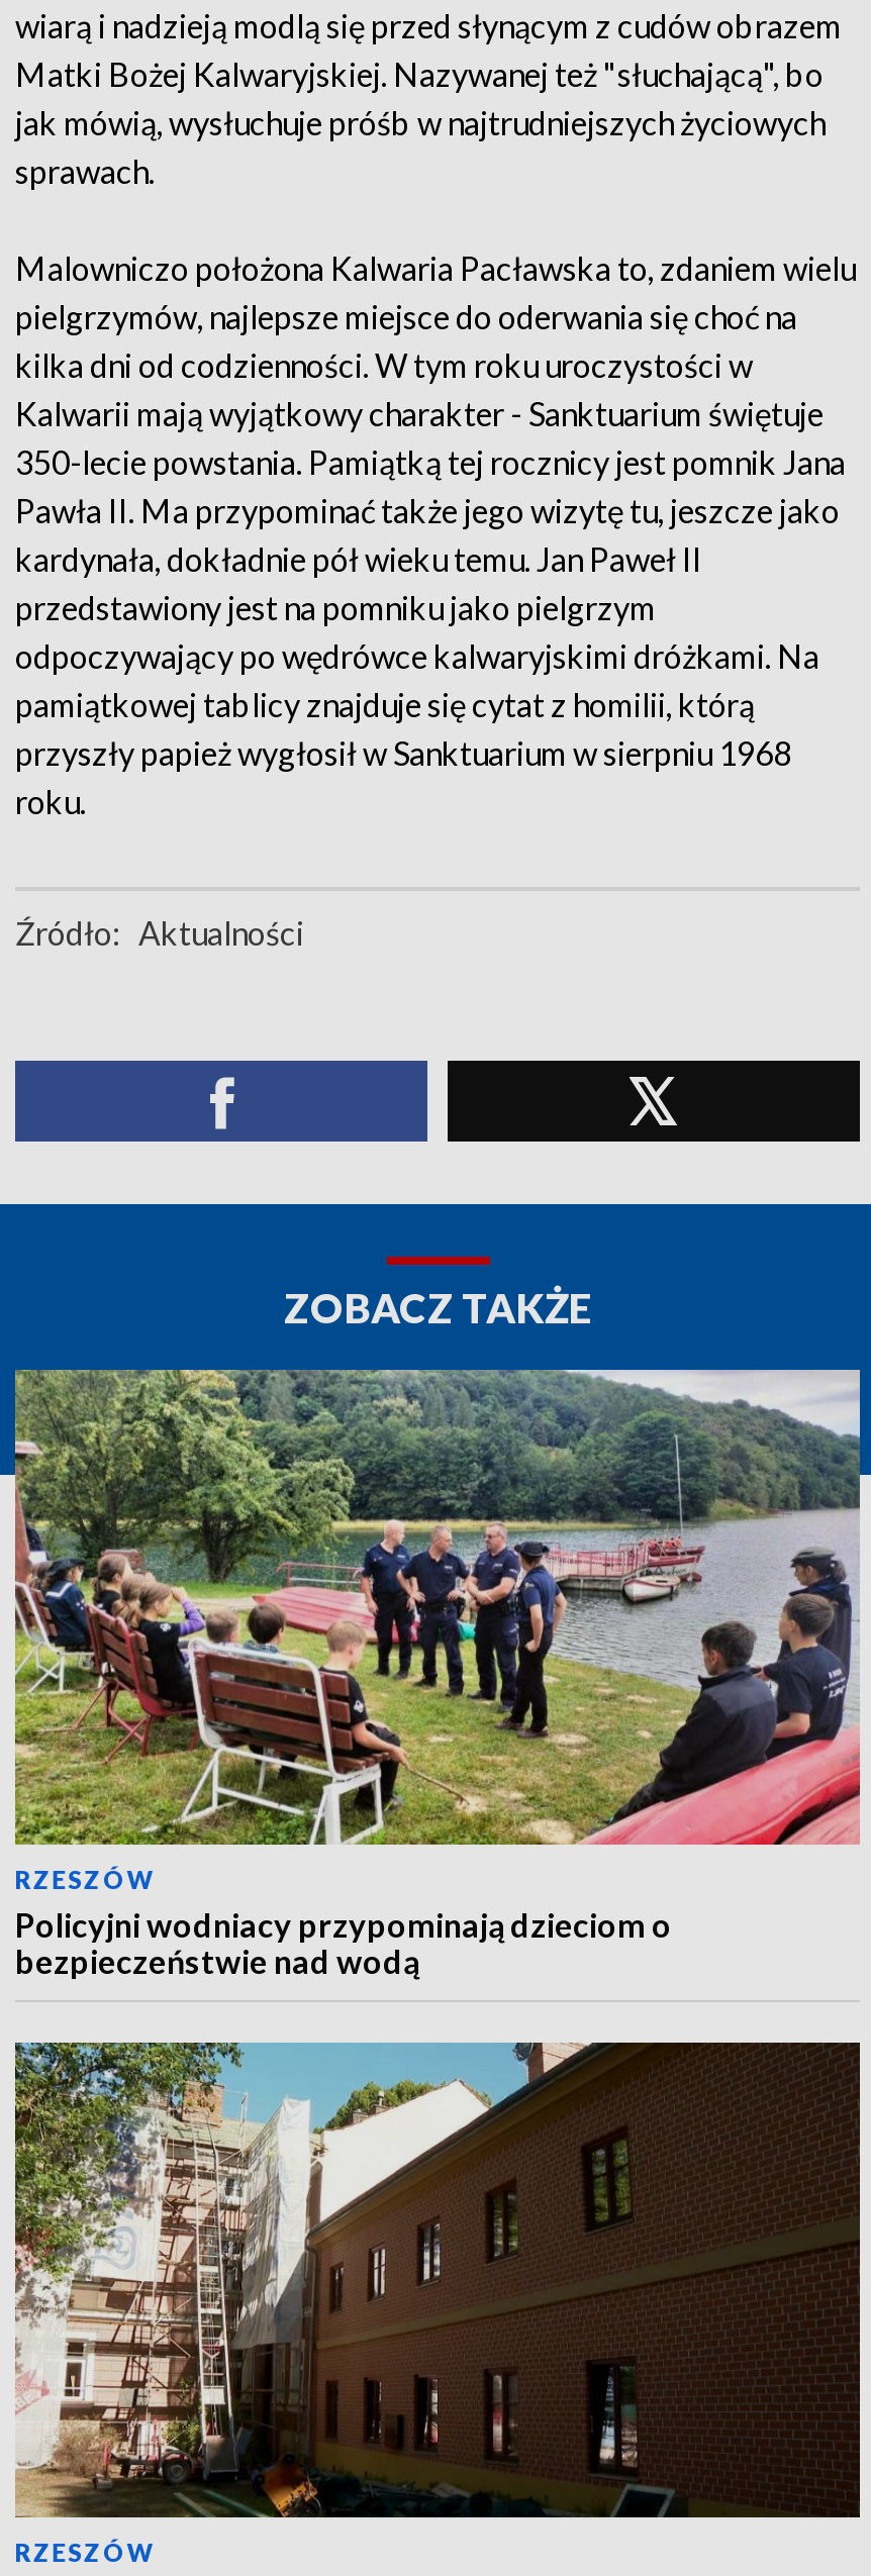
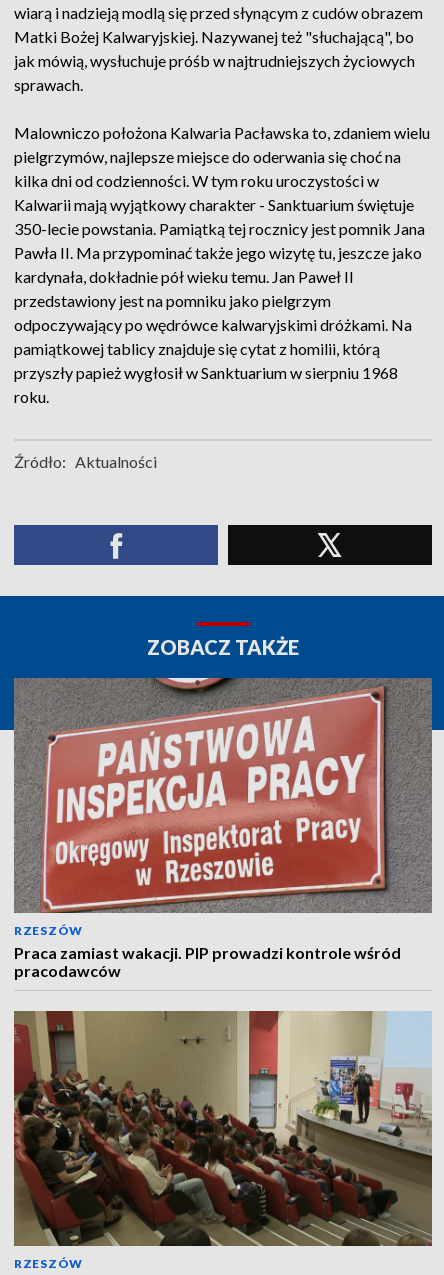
[15,1368,862,1980] [image] | Policyjni wodniacy przypominają dzieciom o | bezpieczeństwie nad wodą -> [14,677,433,980] [image] | Praca zamiast wakacji. PIP prowadzi kontrole wśród | pracodawców
[13,2041,862,2519] [image] -> [13,1010,433,1247] [image]

